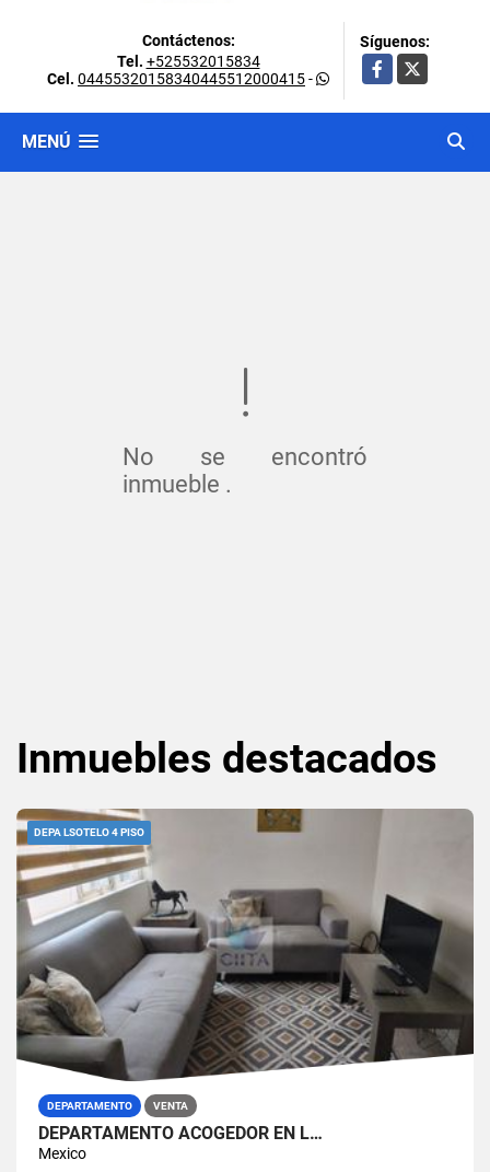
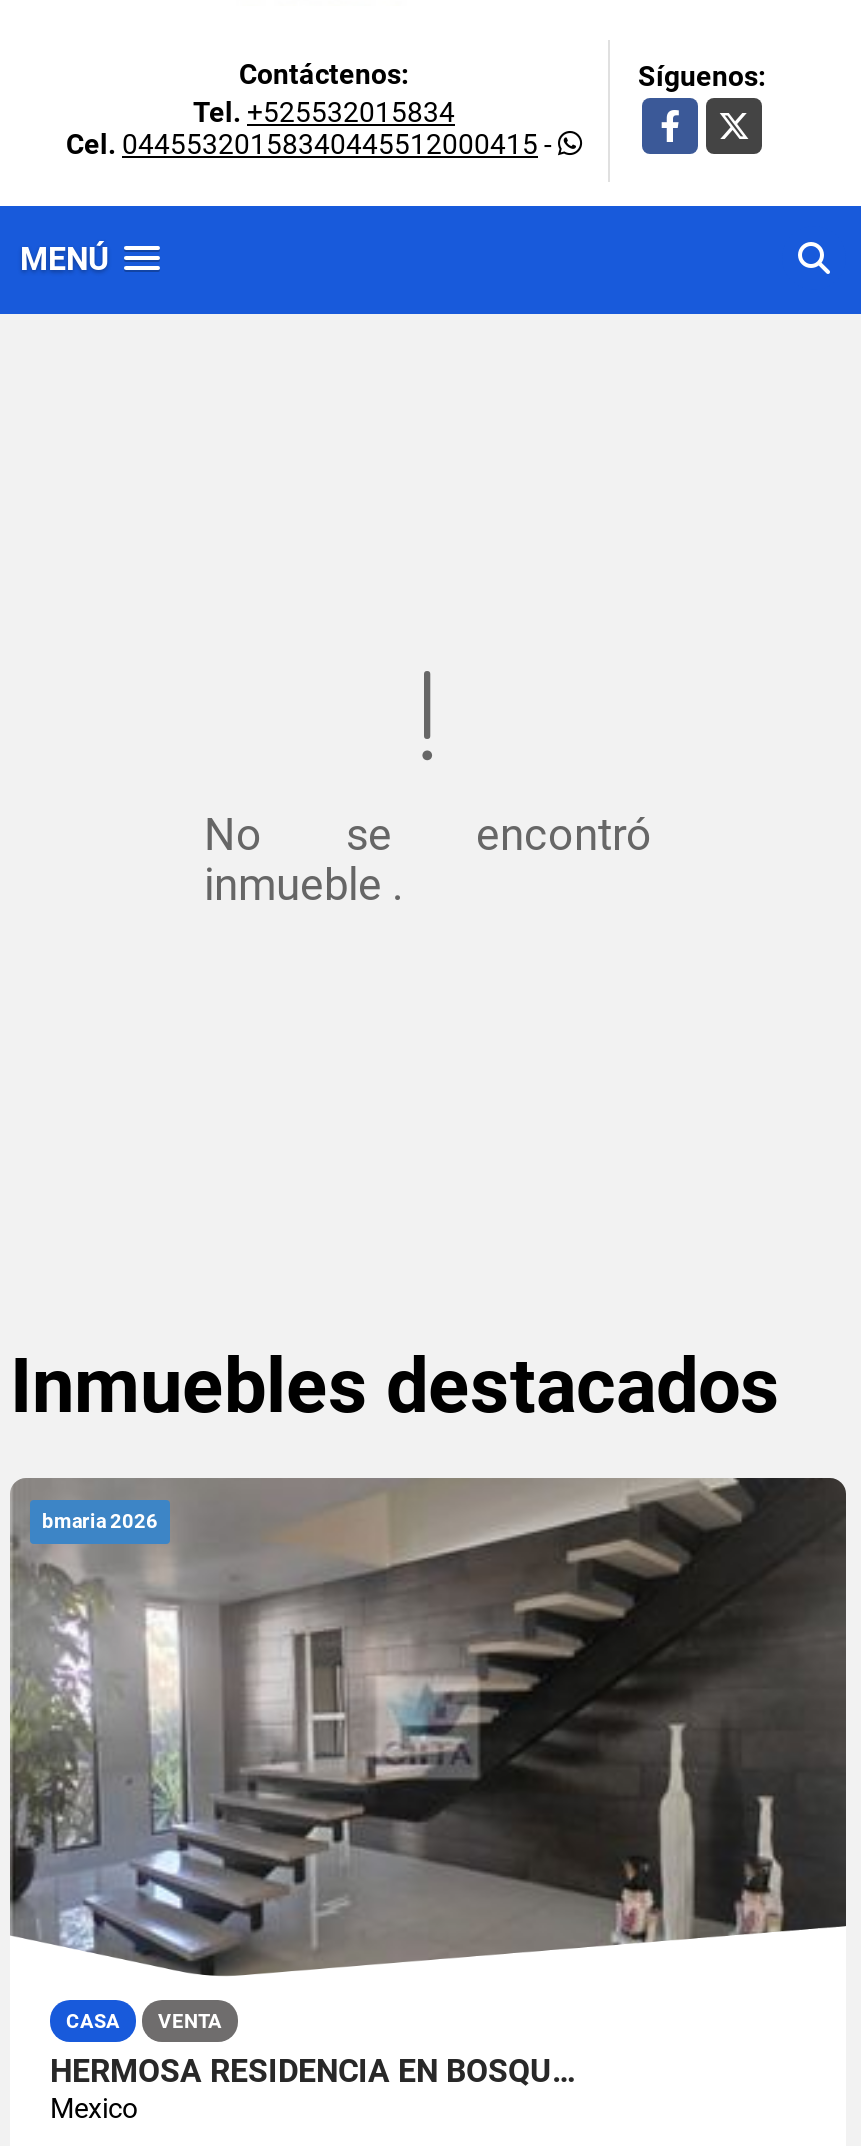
[16,809,474,1078] [image] | DEPA LSOTELO 4 PISO -> [10,1476,846,1972] [image] | bmaria 2026
[47,1100,132,1112] DEPARTAMENTO -> [66,2010,120,2032] CASA
[38,1123,323,1143] DEPARTAMENTO ACOGEDOR EN L… -> [50,2052,576,2090] HERMOSA RESIDENCIA EN BOSQU…

